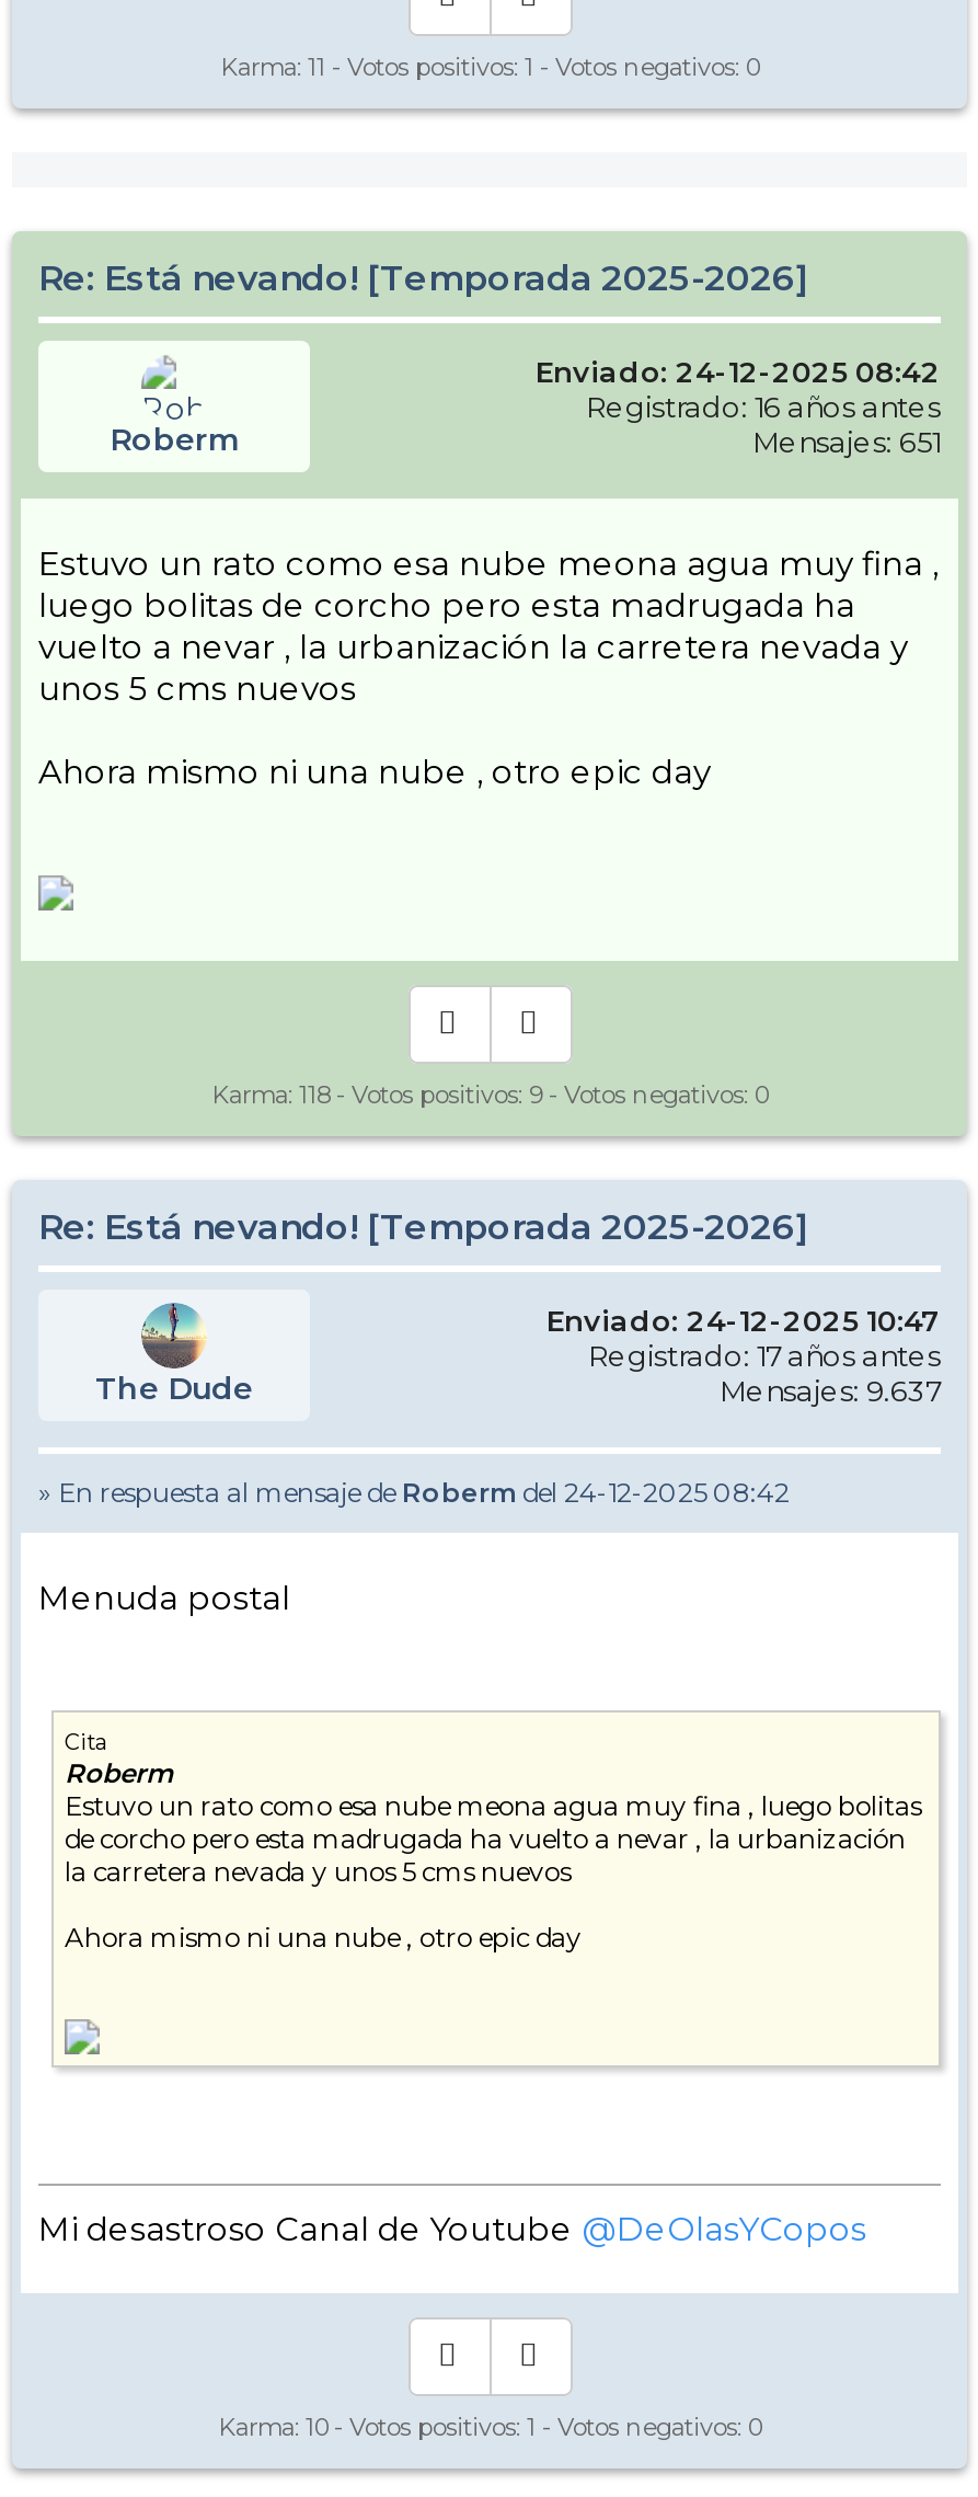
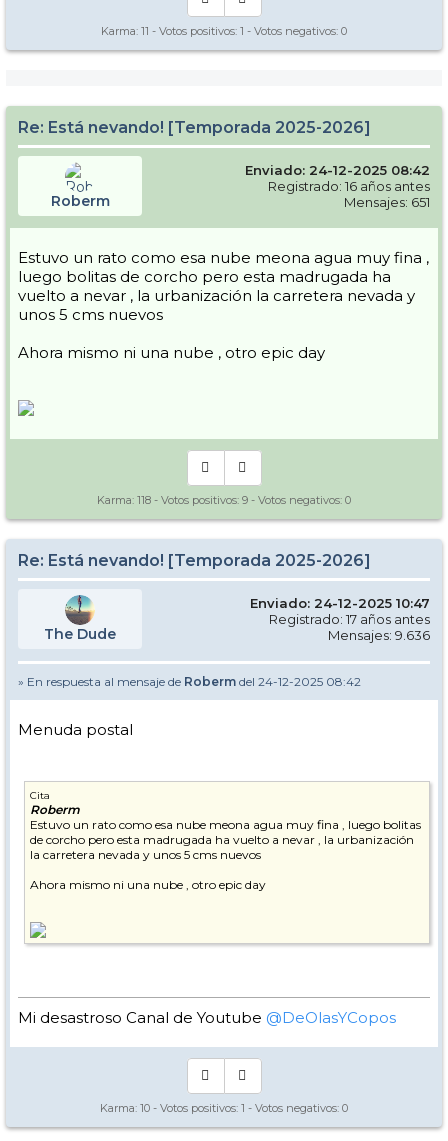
[720,1373,941,1408] Mensajes: 9.637 -> [328,627,430,643] Mensajes: 9.636

